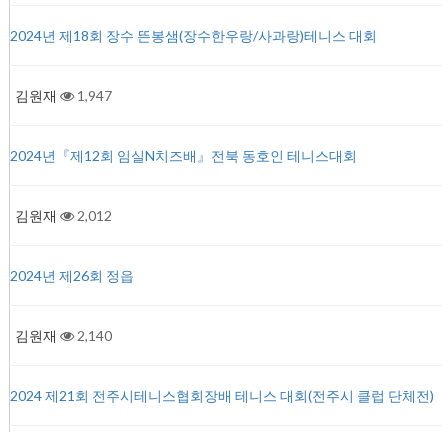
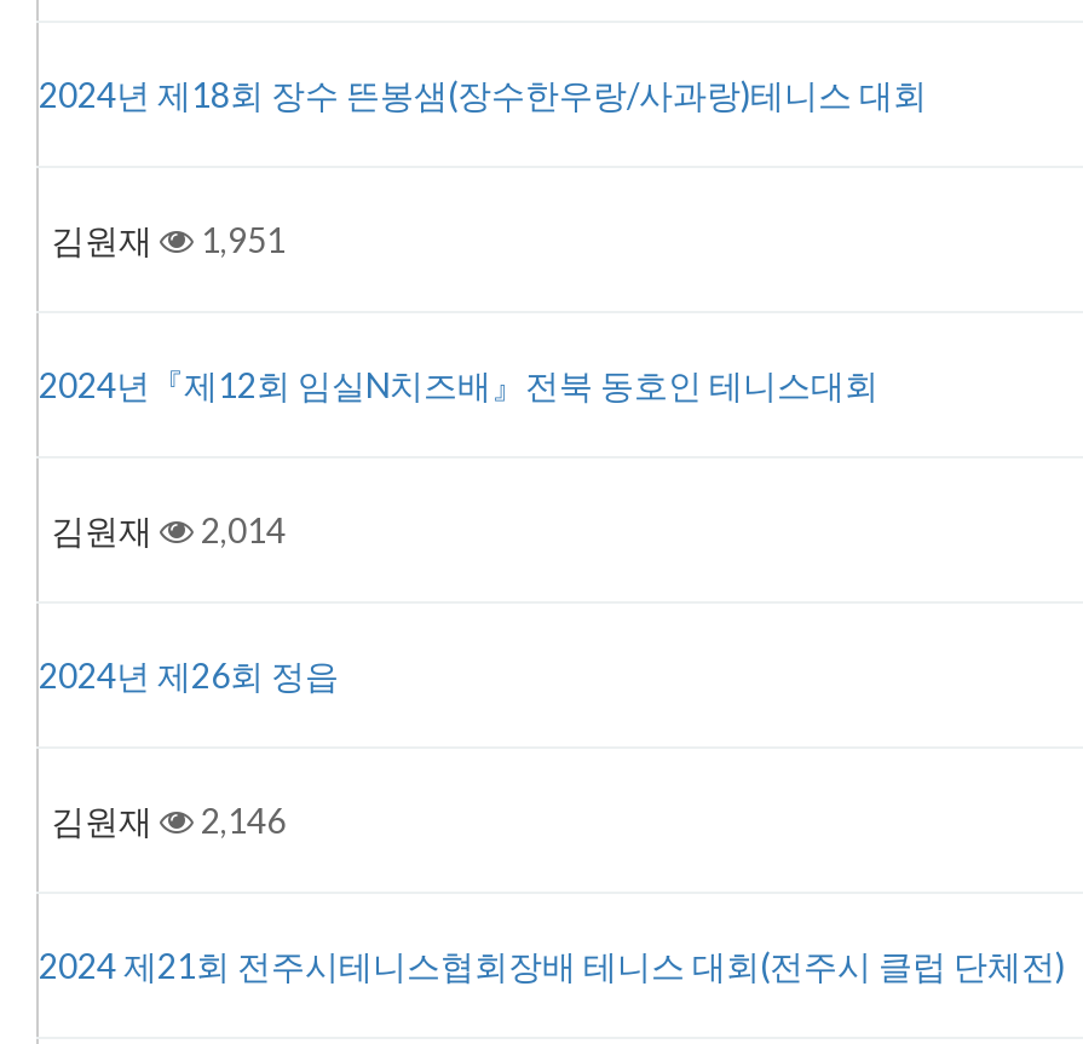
[15,87,112,104] 김원재 1,947 -> [51,219,286,260] 김원재 1,951
[15,207,112,224] 김원재 2,012 -> [51,509,286,550] 김원재 2,014
[15,327,112,344] 김원재 2,140 -> [51,800,286,841] 김원재 2,146

